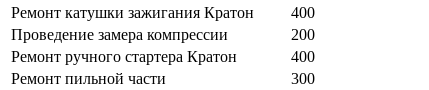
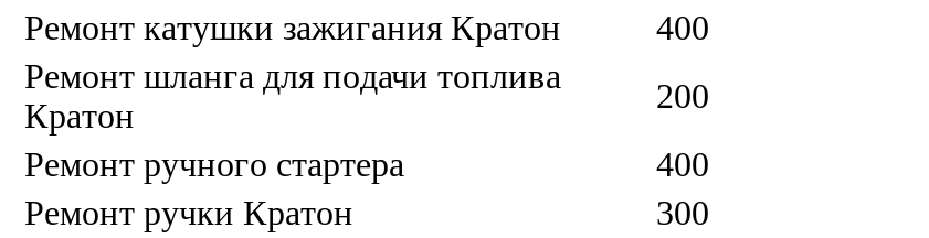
[11,26,228,43] Проведение замера компрессии -> [24,57,561,134] Ремонт шланга для подачи топлива | Кратон
[11,48,237,65] Ремонт ручного стартера Кратон -> [24,145,404,182] Ремонт ручного стартера
[11,70,166,87] Ремонт пильной части -> [24,193,353,231] Ремонт ручки Кратон

